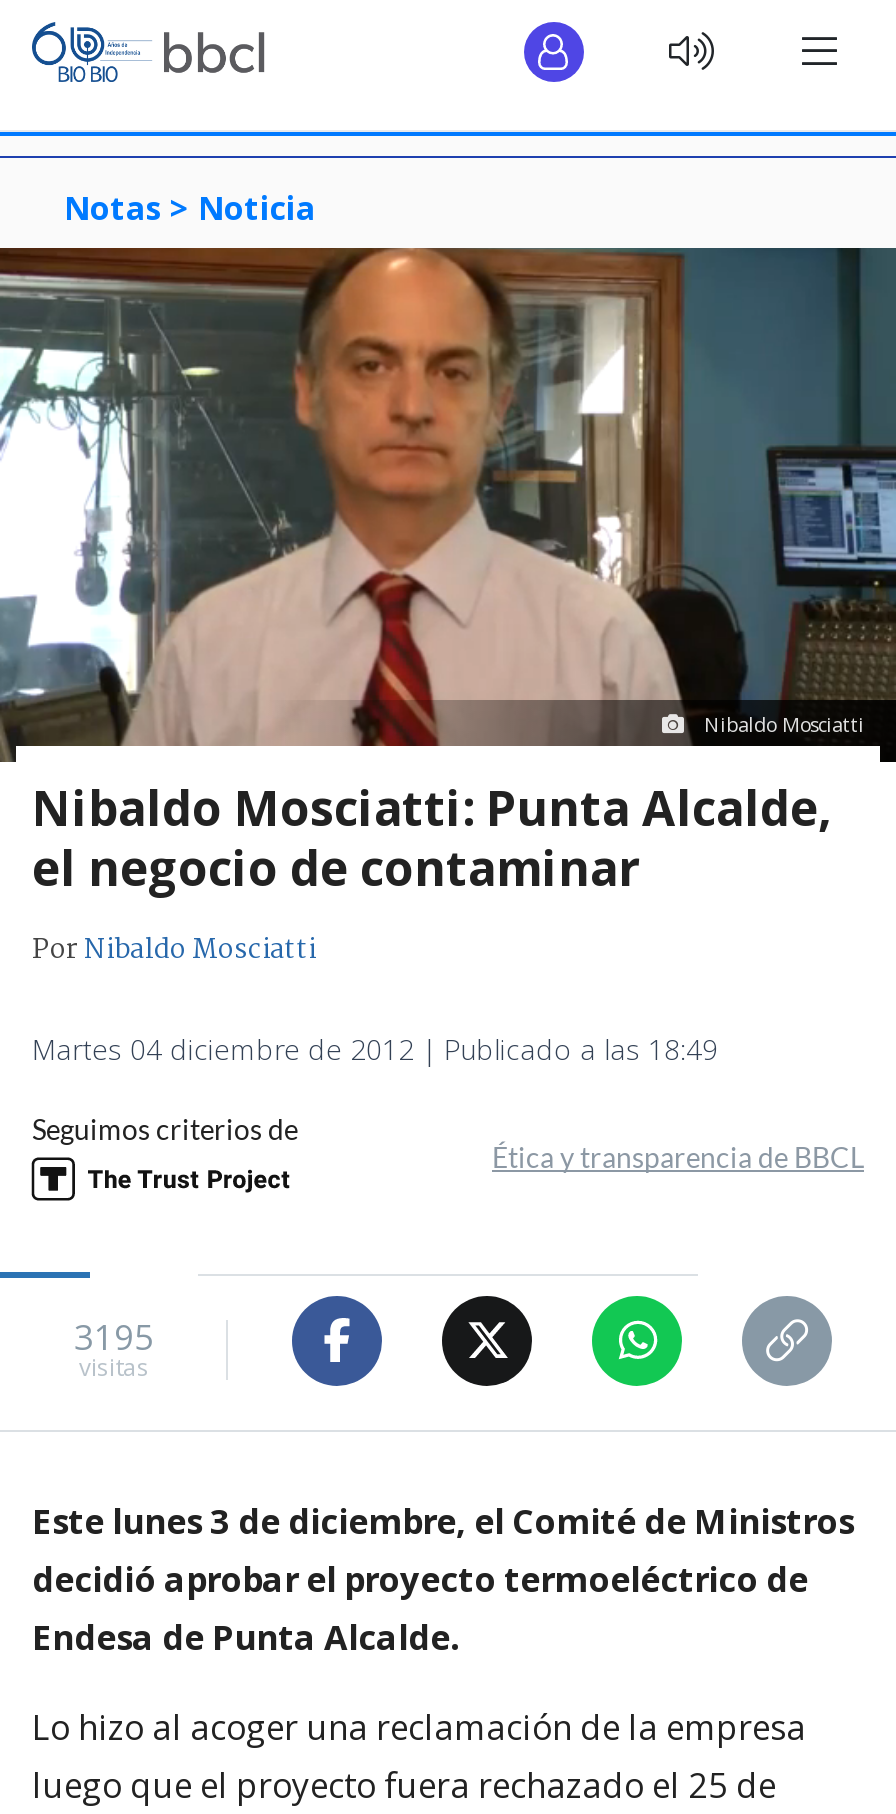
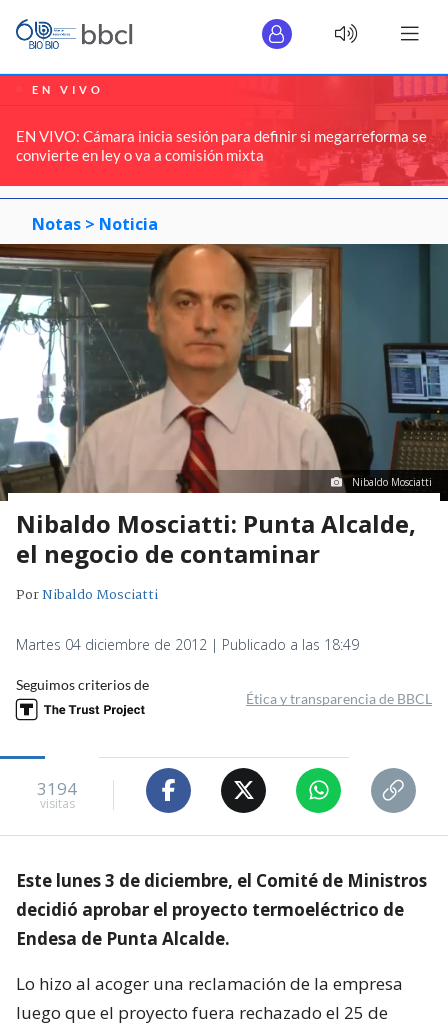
none -> [3,75,445,188] [image] | EN VIVO | EN VIVO: Cámara inicia sesión para definir si megarreforma se | convierte en ley o va a comisión mixta
[74,1315,154,1361] 3195 -> [37,777,77,800] 3194

